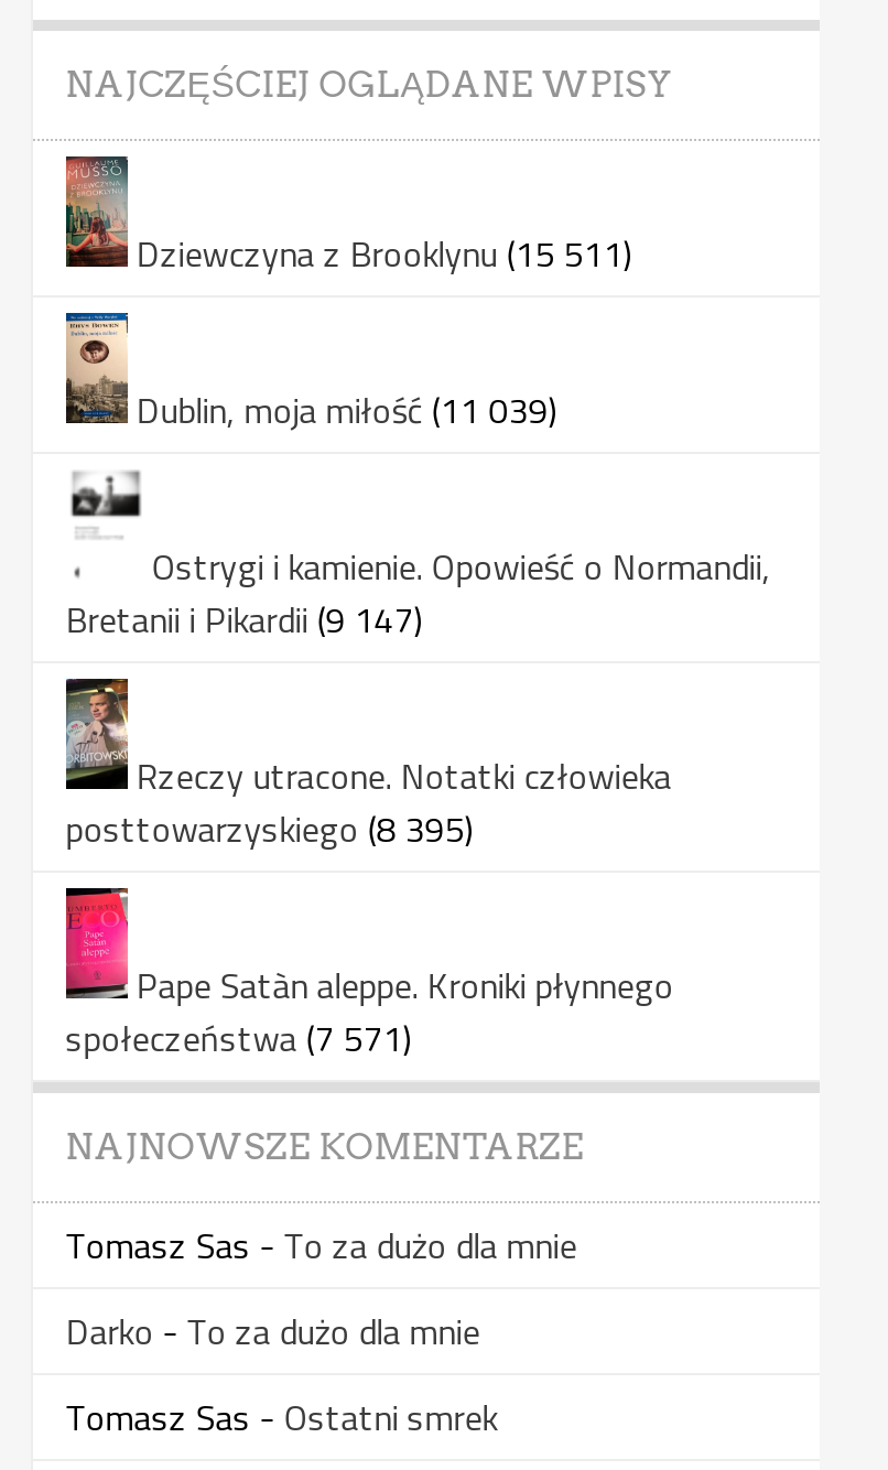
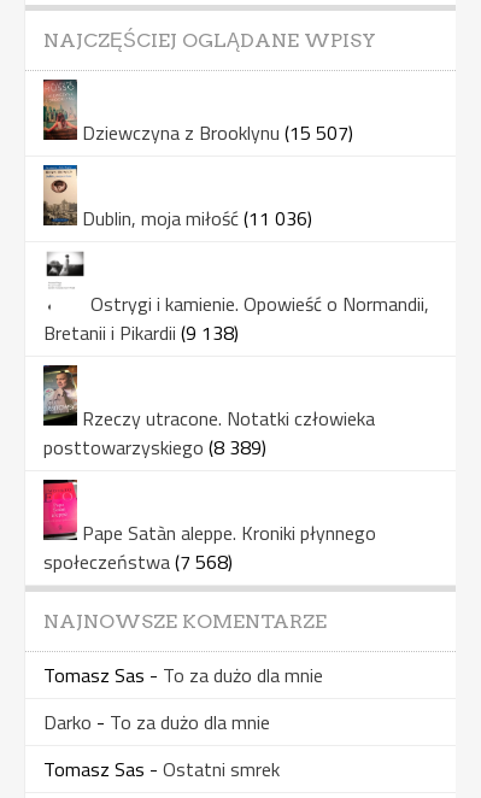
[136,227,632,280] Dziewczyna z Brooklynu (15 511) -> [82,118,353,147] Dziewczyna z Brooklynu (15 507)
[136,383,557,436] Dublin, moja miłość (11 039) -> [82,204,312,233] Dublin, moja miłość (11 036)
[66,593,423,646] Bretanii i Pikardii (9 147) -> [43,318,238,347] Bretanii i Pikardii (9 138)
[66,802,473,855] posttowarzyskiego (8 395) -> [43,433,266,462] posttowarzyskiego (8 389)
[66,1011,412,1064] społeczeństwa (7 571) -> [43,547,232,576] społeczeństwa (7 568)

